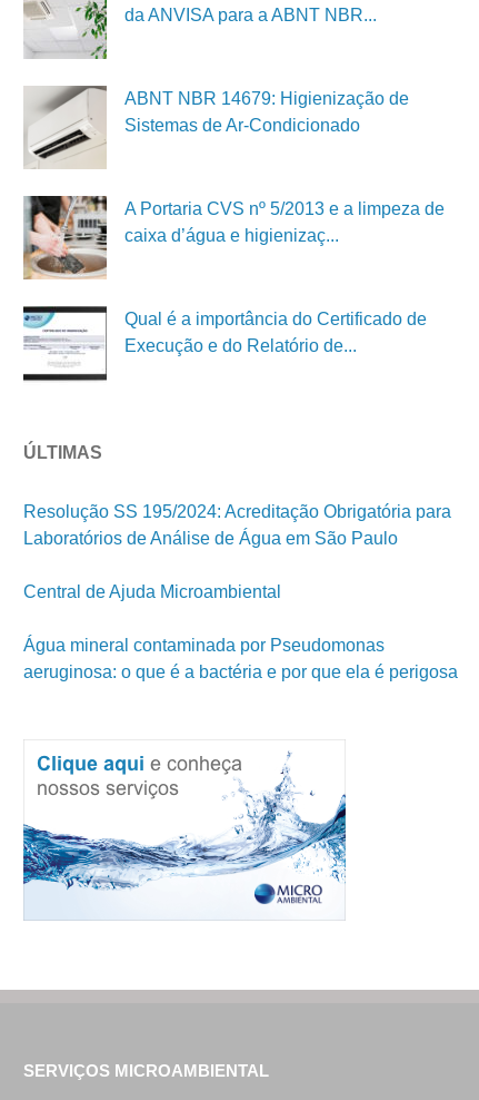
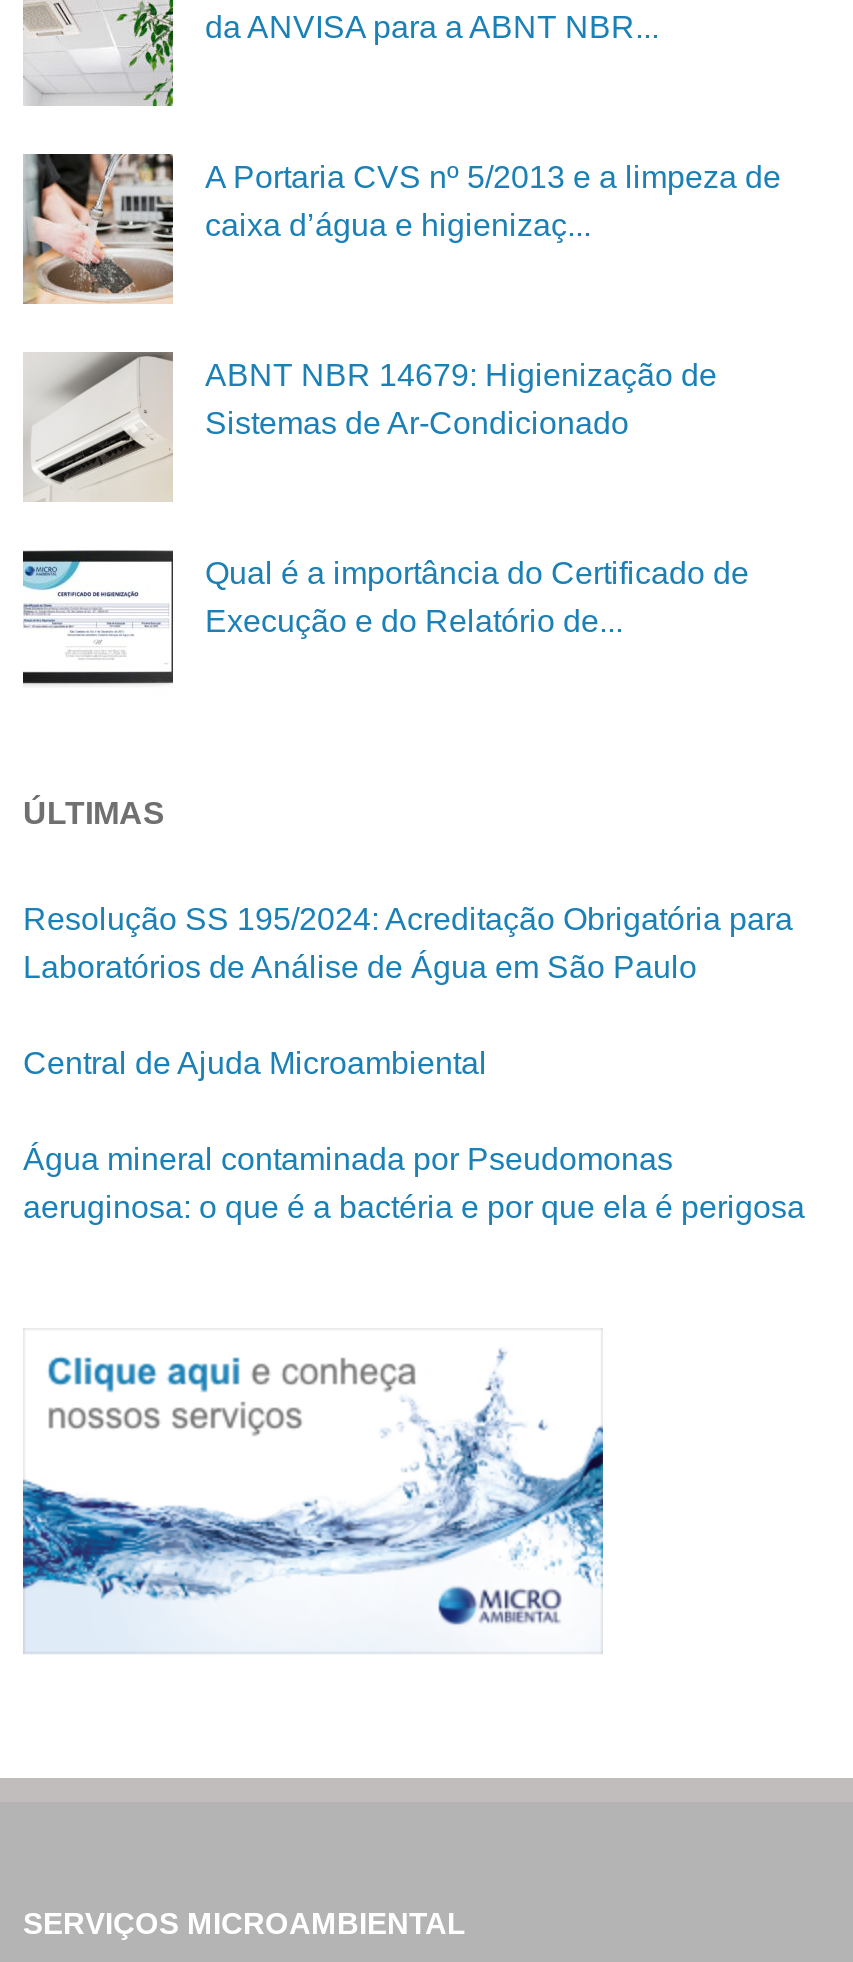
moved [24,85,409,168] -> [25,350,717,500]: [image] | ABNT NBR 14679: Higienização de | Sistemas de Ar-Condicionado
moved [23,195,445,279] -> [23,152,781,304]: [image] | A Portaria CVS nº 5/2013 e a limpeza de | caixa d’água e higienizaç...

